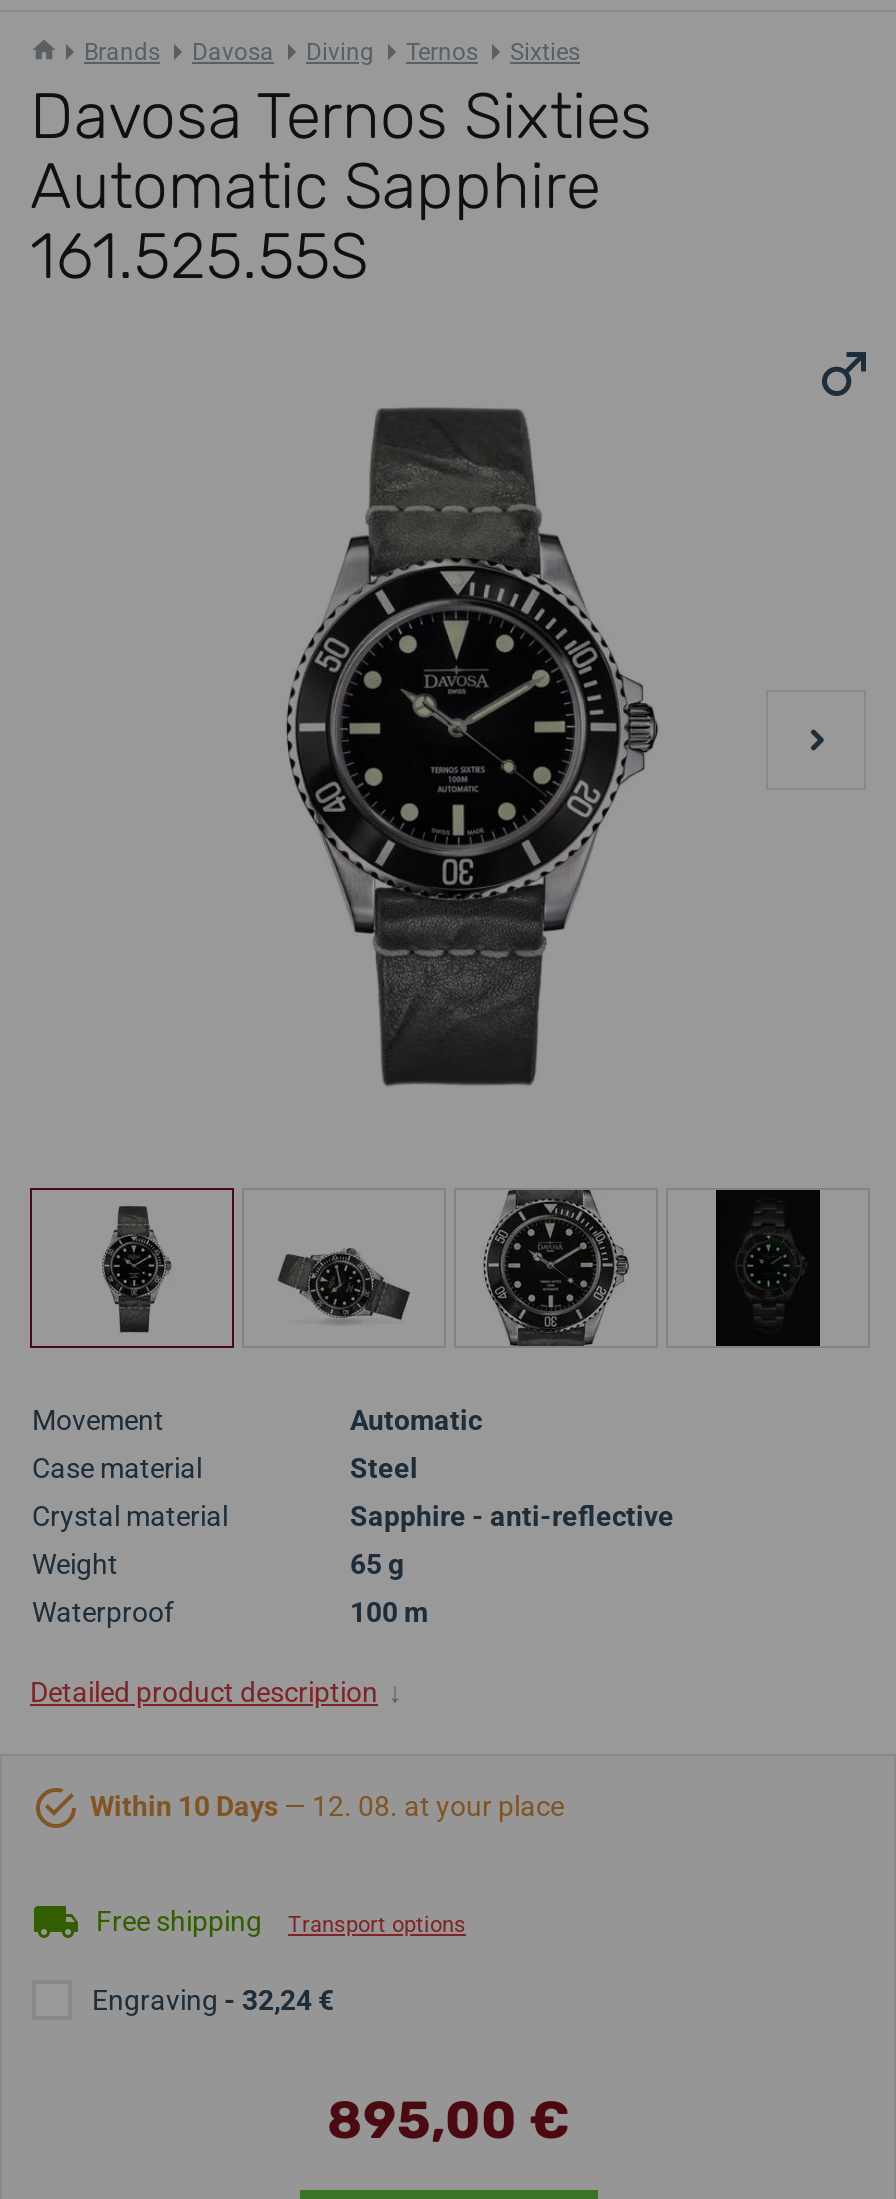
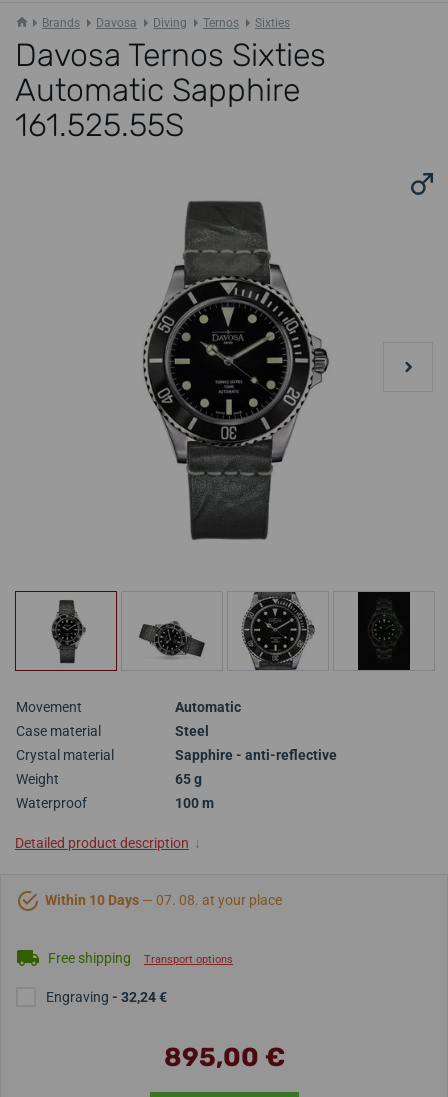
[90,1790,564,1822] Within 10 Days — 12. 08. at your place -> [45,892,282,908] Within 10 Days — 07. 08. at your place

